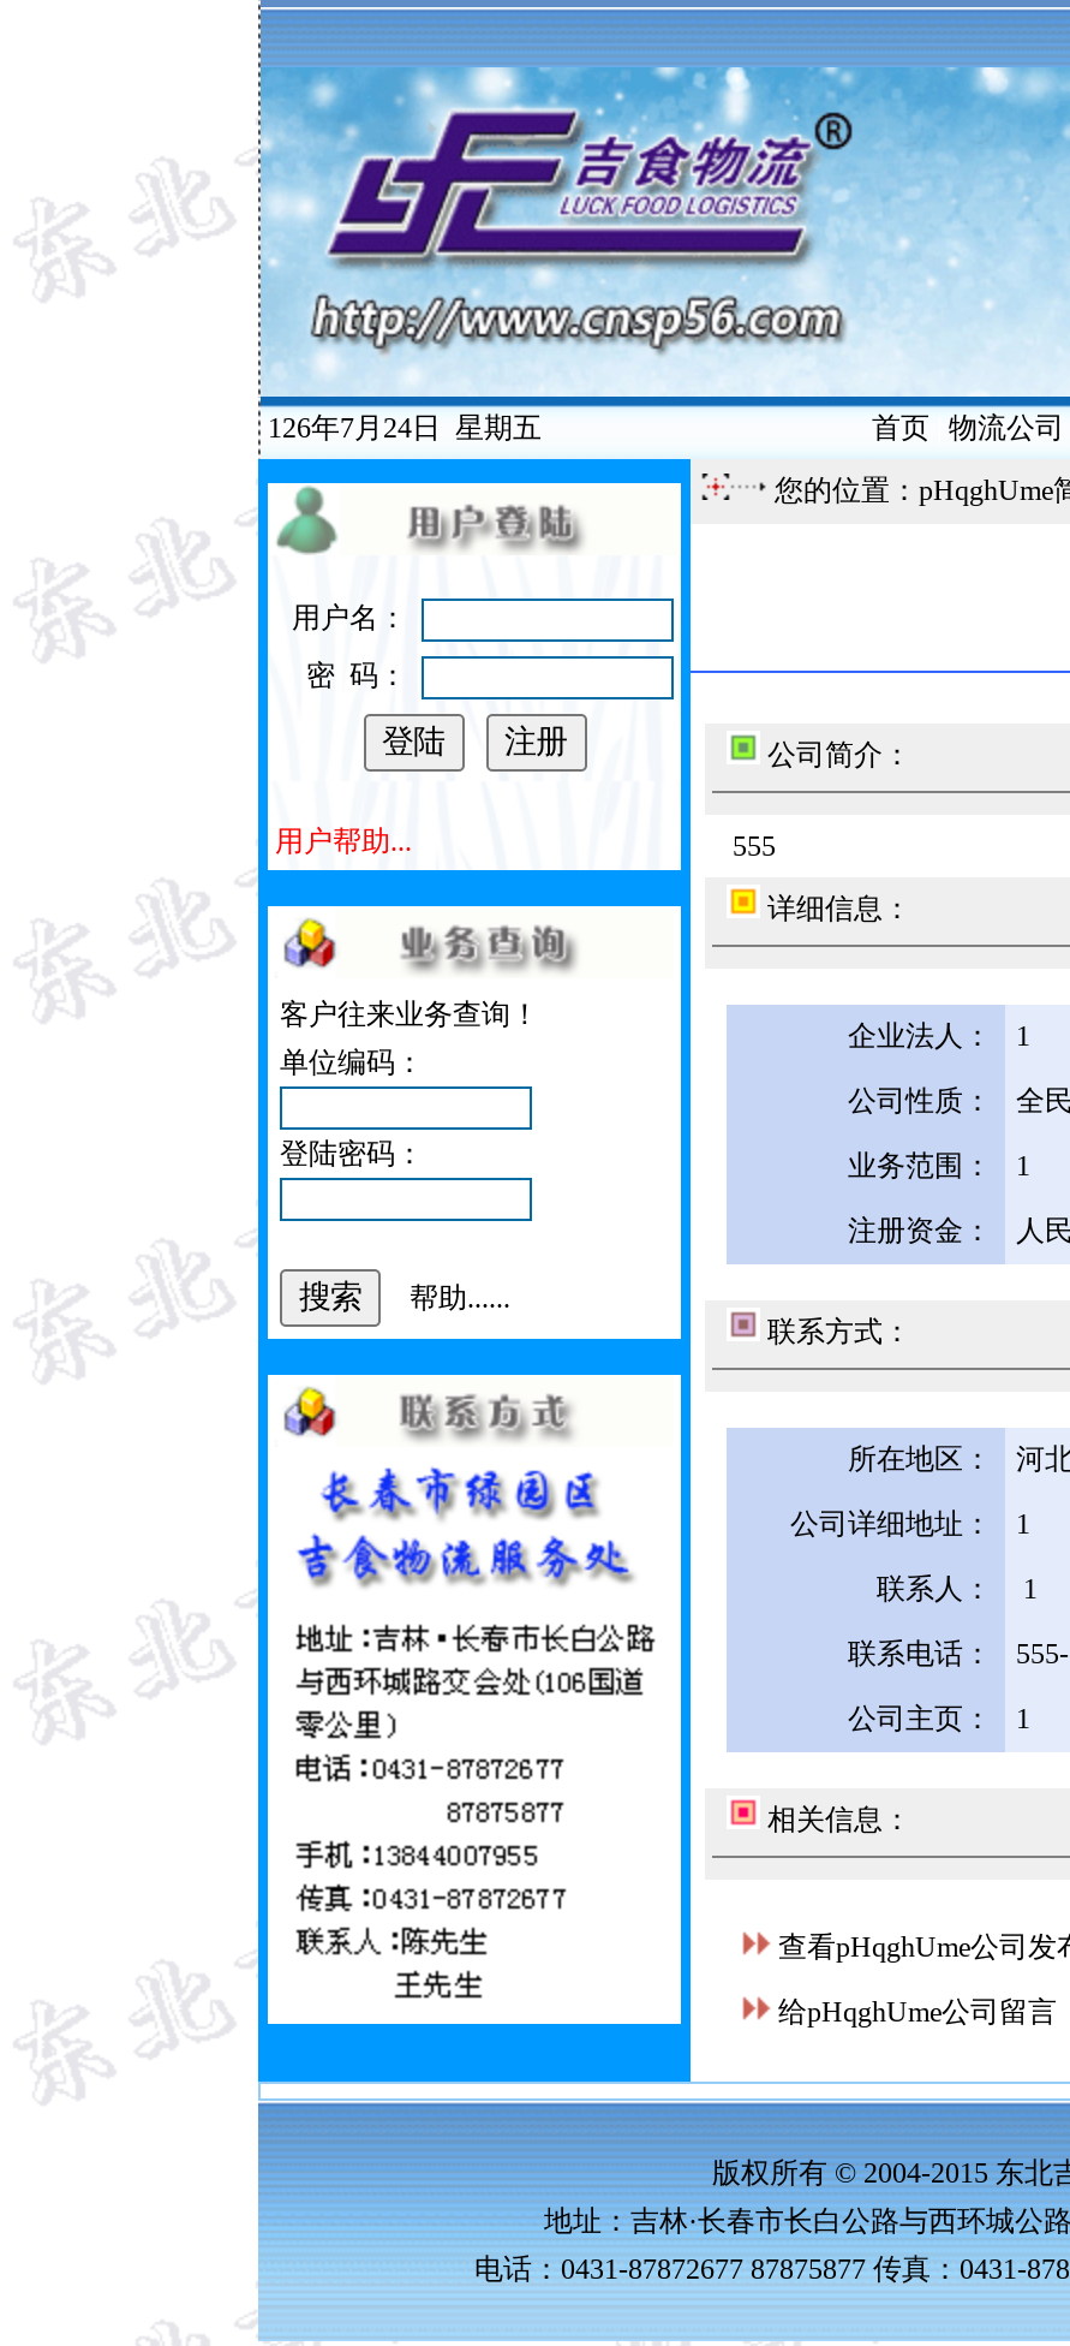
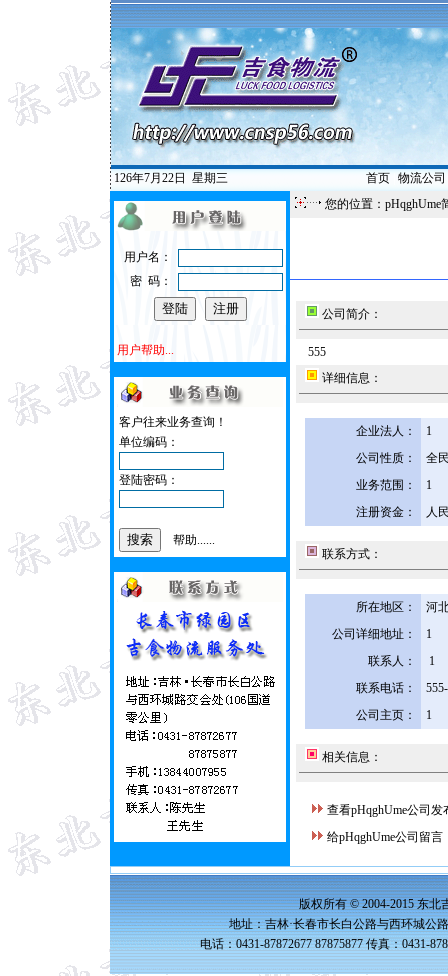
[268,411,542,445] 126年7月24日 星期五 -> [114,171,228,185] 126年7月22日 星期三

